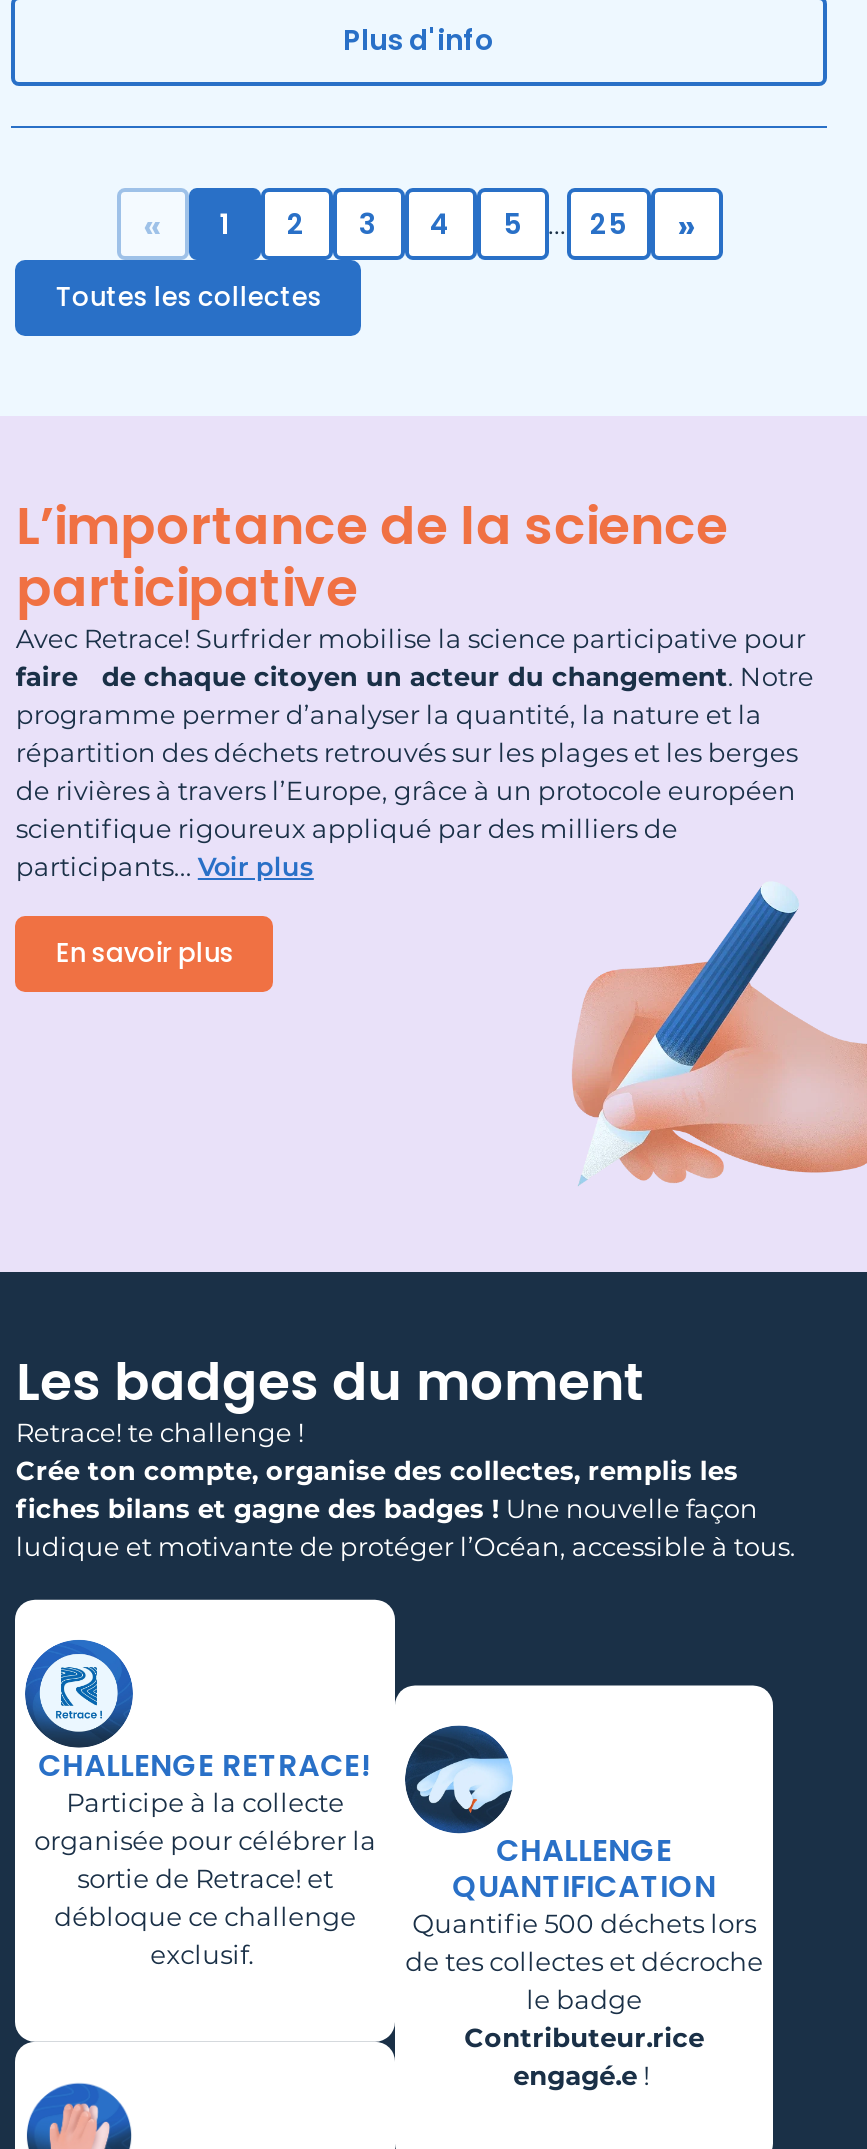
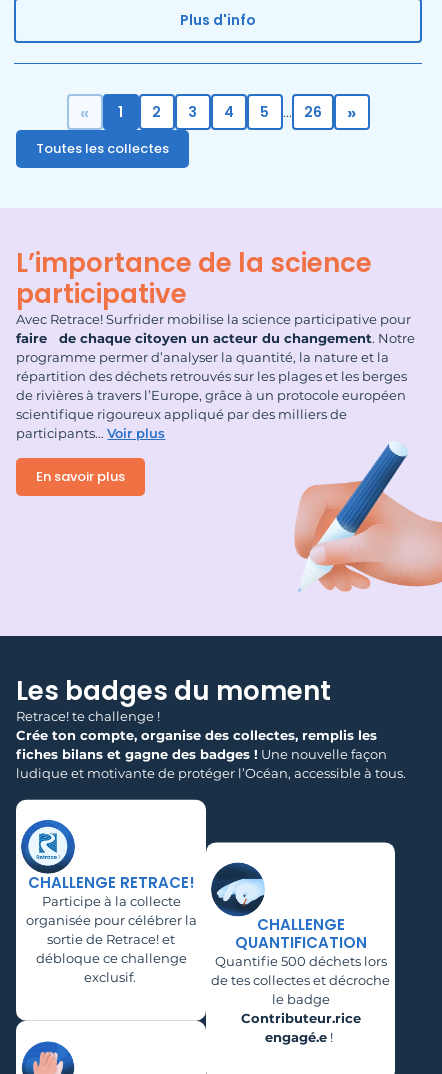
[590,204,626,244] 25 -> [303,102,321,122] 26

